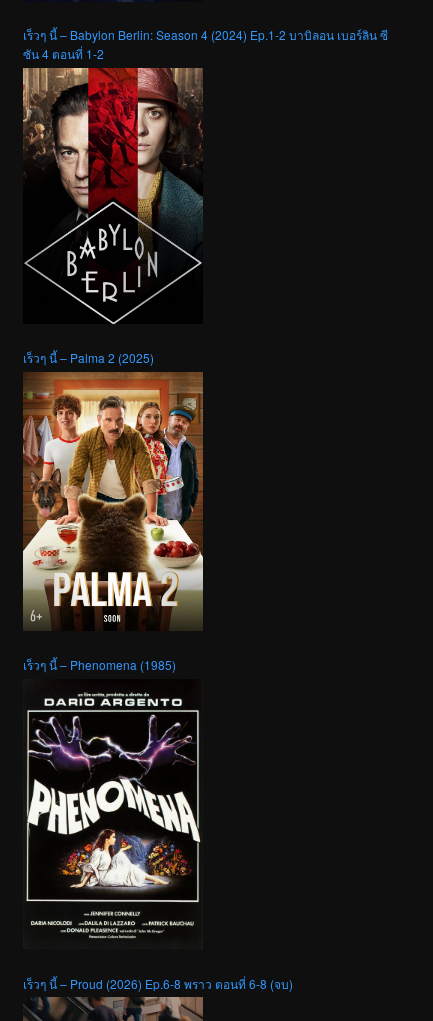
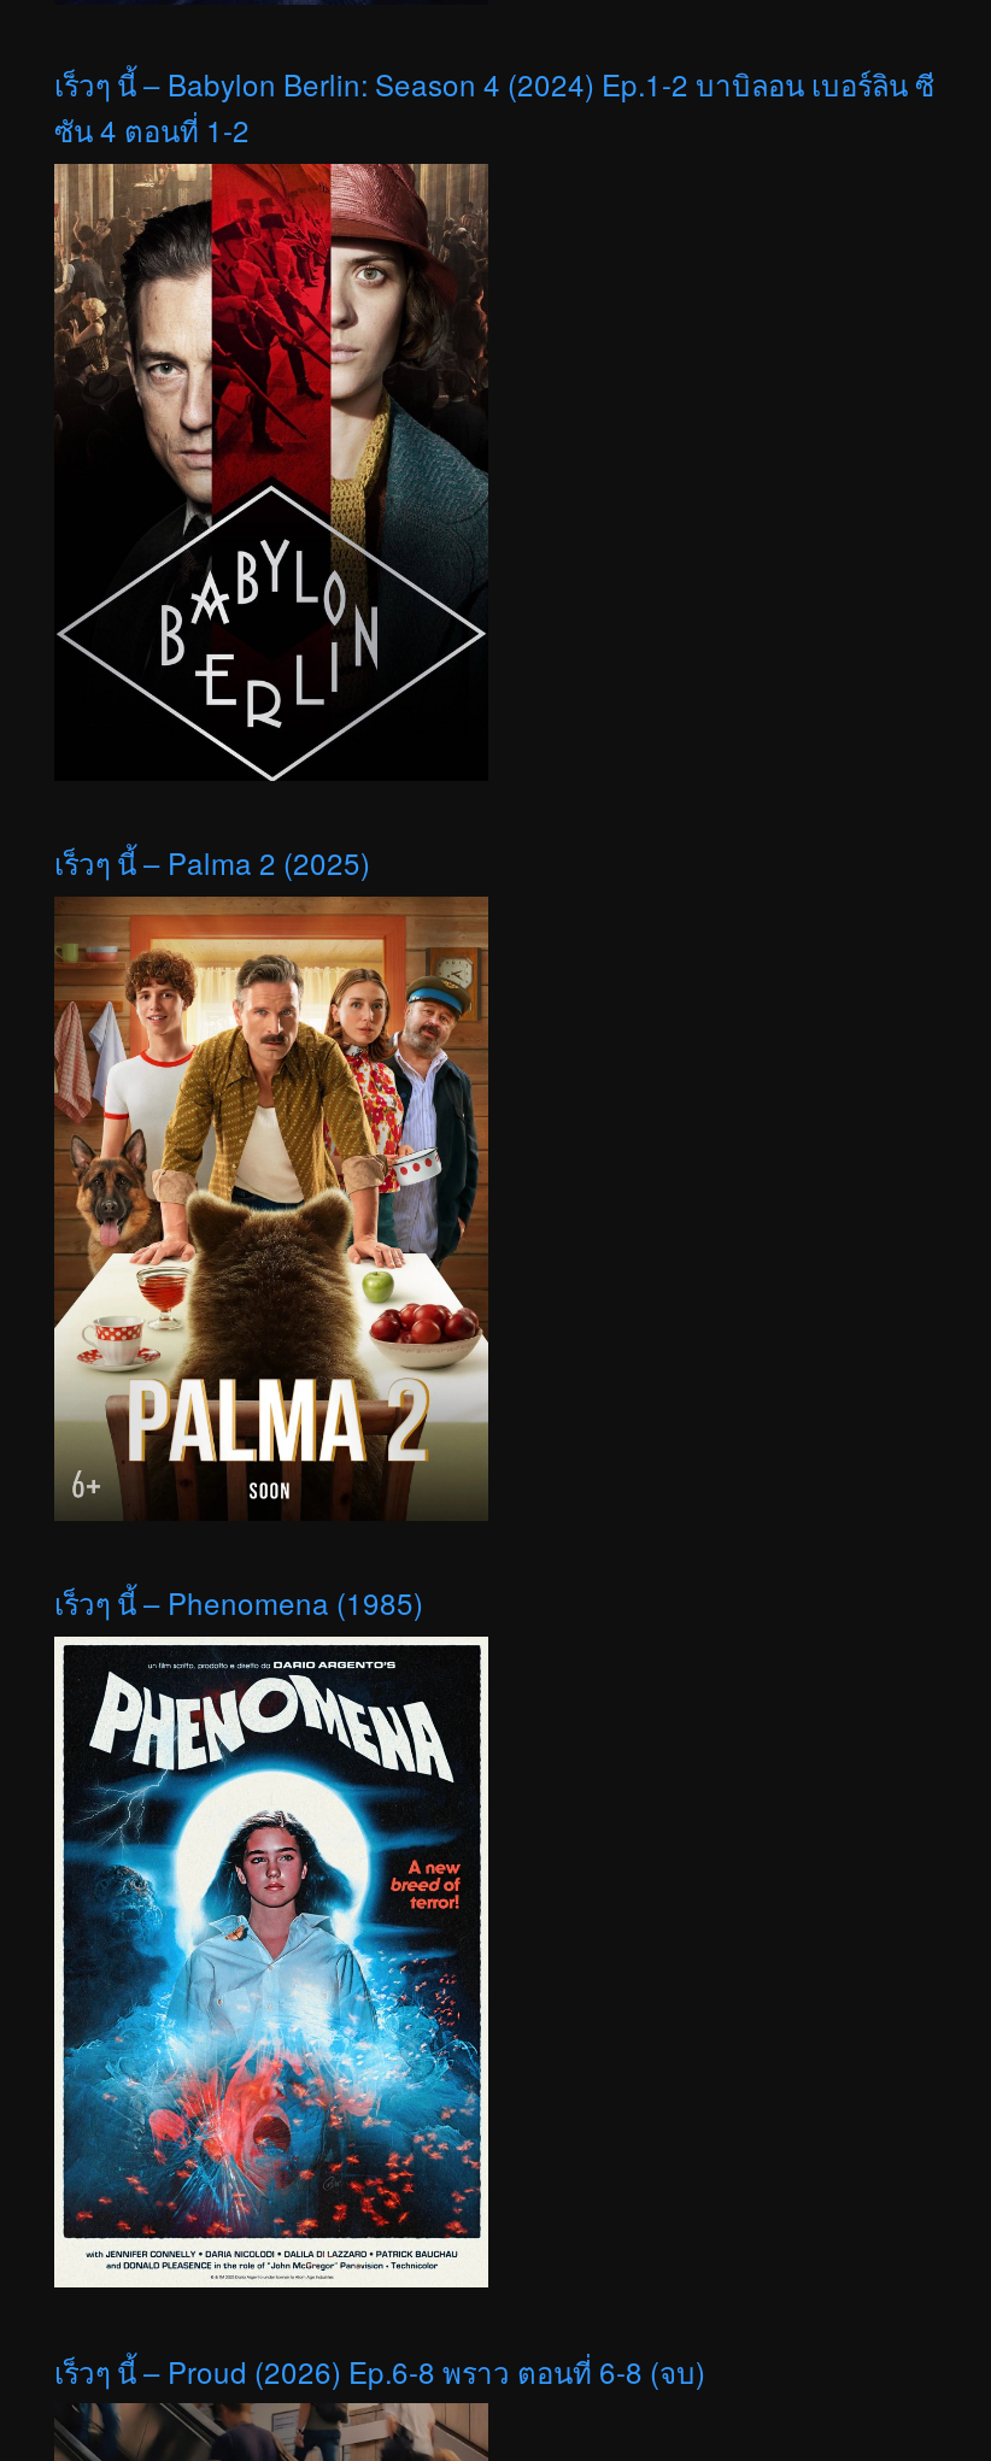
[23,679,203,949] [image] -> [52,1634,491,2290] [image]

